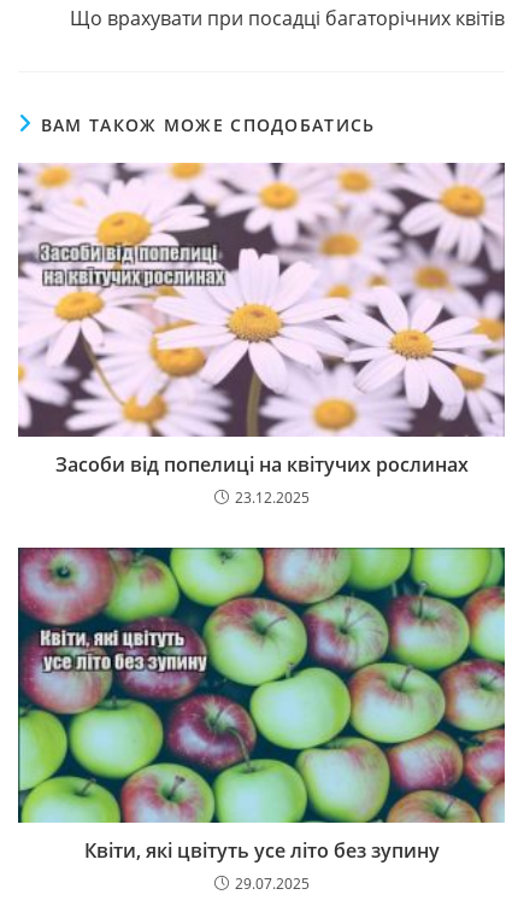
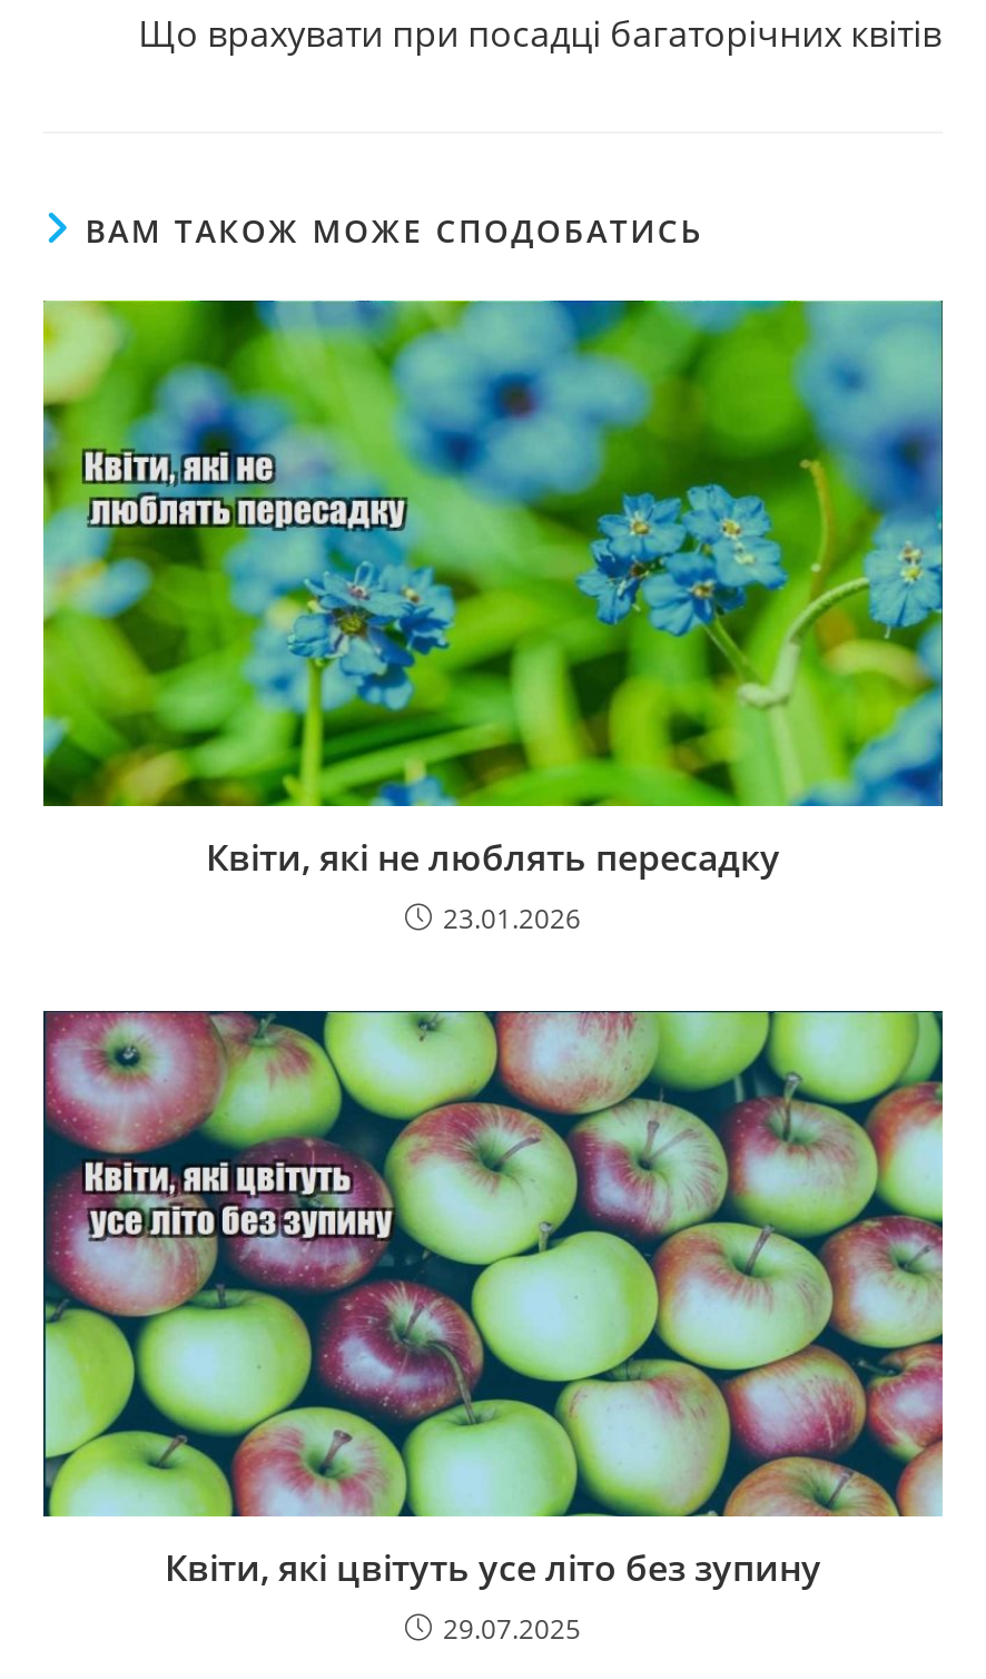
[17,162,506,508] [image] | Засоби від попелиці на квітучих рослинах | 23.12.2025 -> [41,298,945,937] [image] | Квіти, які не люблять пересадку | 23.01.2026

